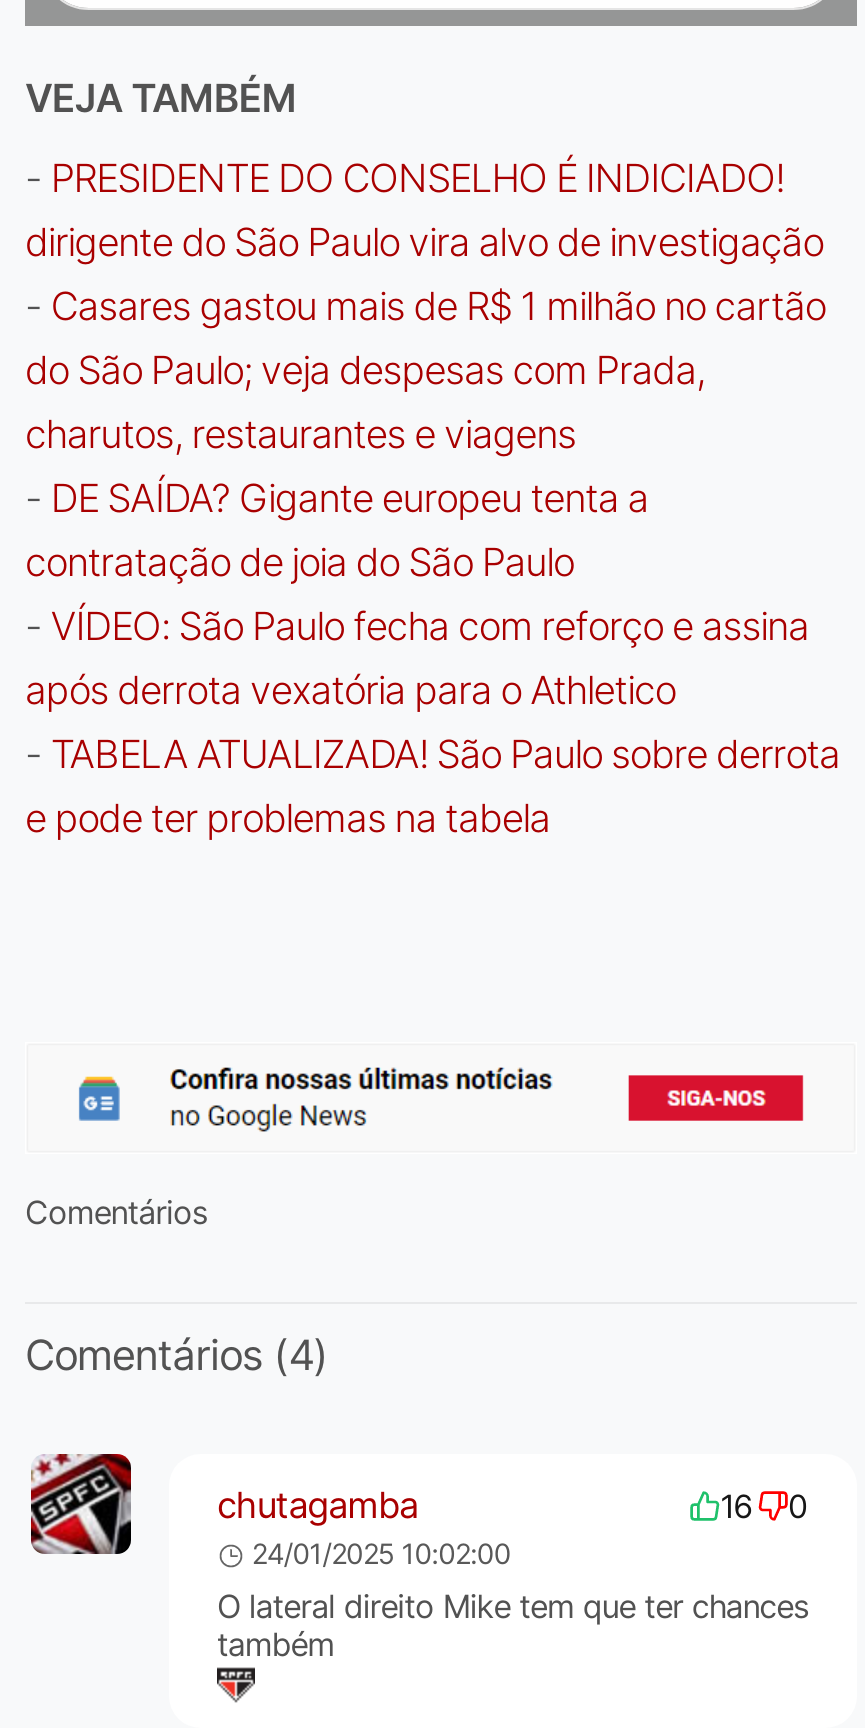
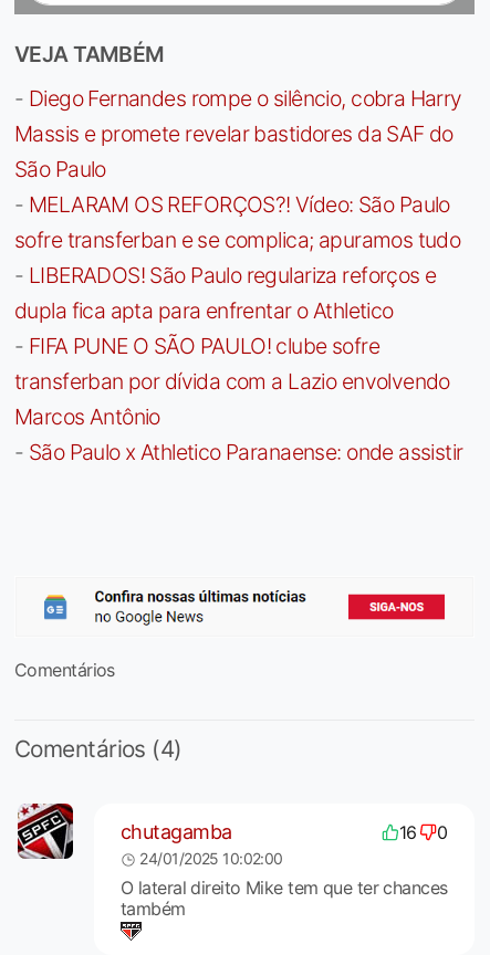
[25,154,840,842] - PRESIDENTE DO CONSELHO É INDICIADO! | dirigente do São Paulo vira alvo de investigação | - Casares gastou mais de R$ 1 milhão no cartão | do São Paulo; veja despesas com Prada, | charutos, restaurantes e viagens | - DE SAÍDA? Gigante europeu tenta a | contratação de joia do São Paulo | - VÍDEO: São Paulo fecha com reforço e assina | após derrota vexatória para o Athletico | - TABELA ATUALIZADA! São Paulo sobre derrota | e pode ter problemas na tabela -> [14,85,463,465] - Diego Fernandes rompe o silêncio, cobra Harry | Massis e promete revelar bastidores da SAF do | São Paulo | - MELARAM OS REFORÇOS?! Vídeo: São Paulo | sofre transferban e se complica; apuramos tudo | - LIBERADOS! São Paulo regulariza reforços e | dupla fica apta para enfrentar o Athletico | - FIFA PUNE O SÃO PAULO! clube sofre | transferban por dívida com a Lazio envolvendo | Marcos Antônio | - São Paulo x Athletico Paranaense: onde assistir

